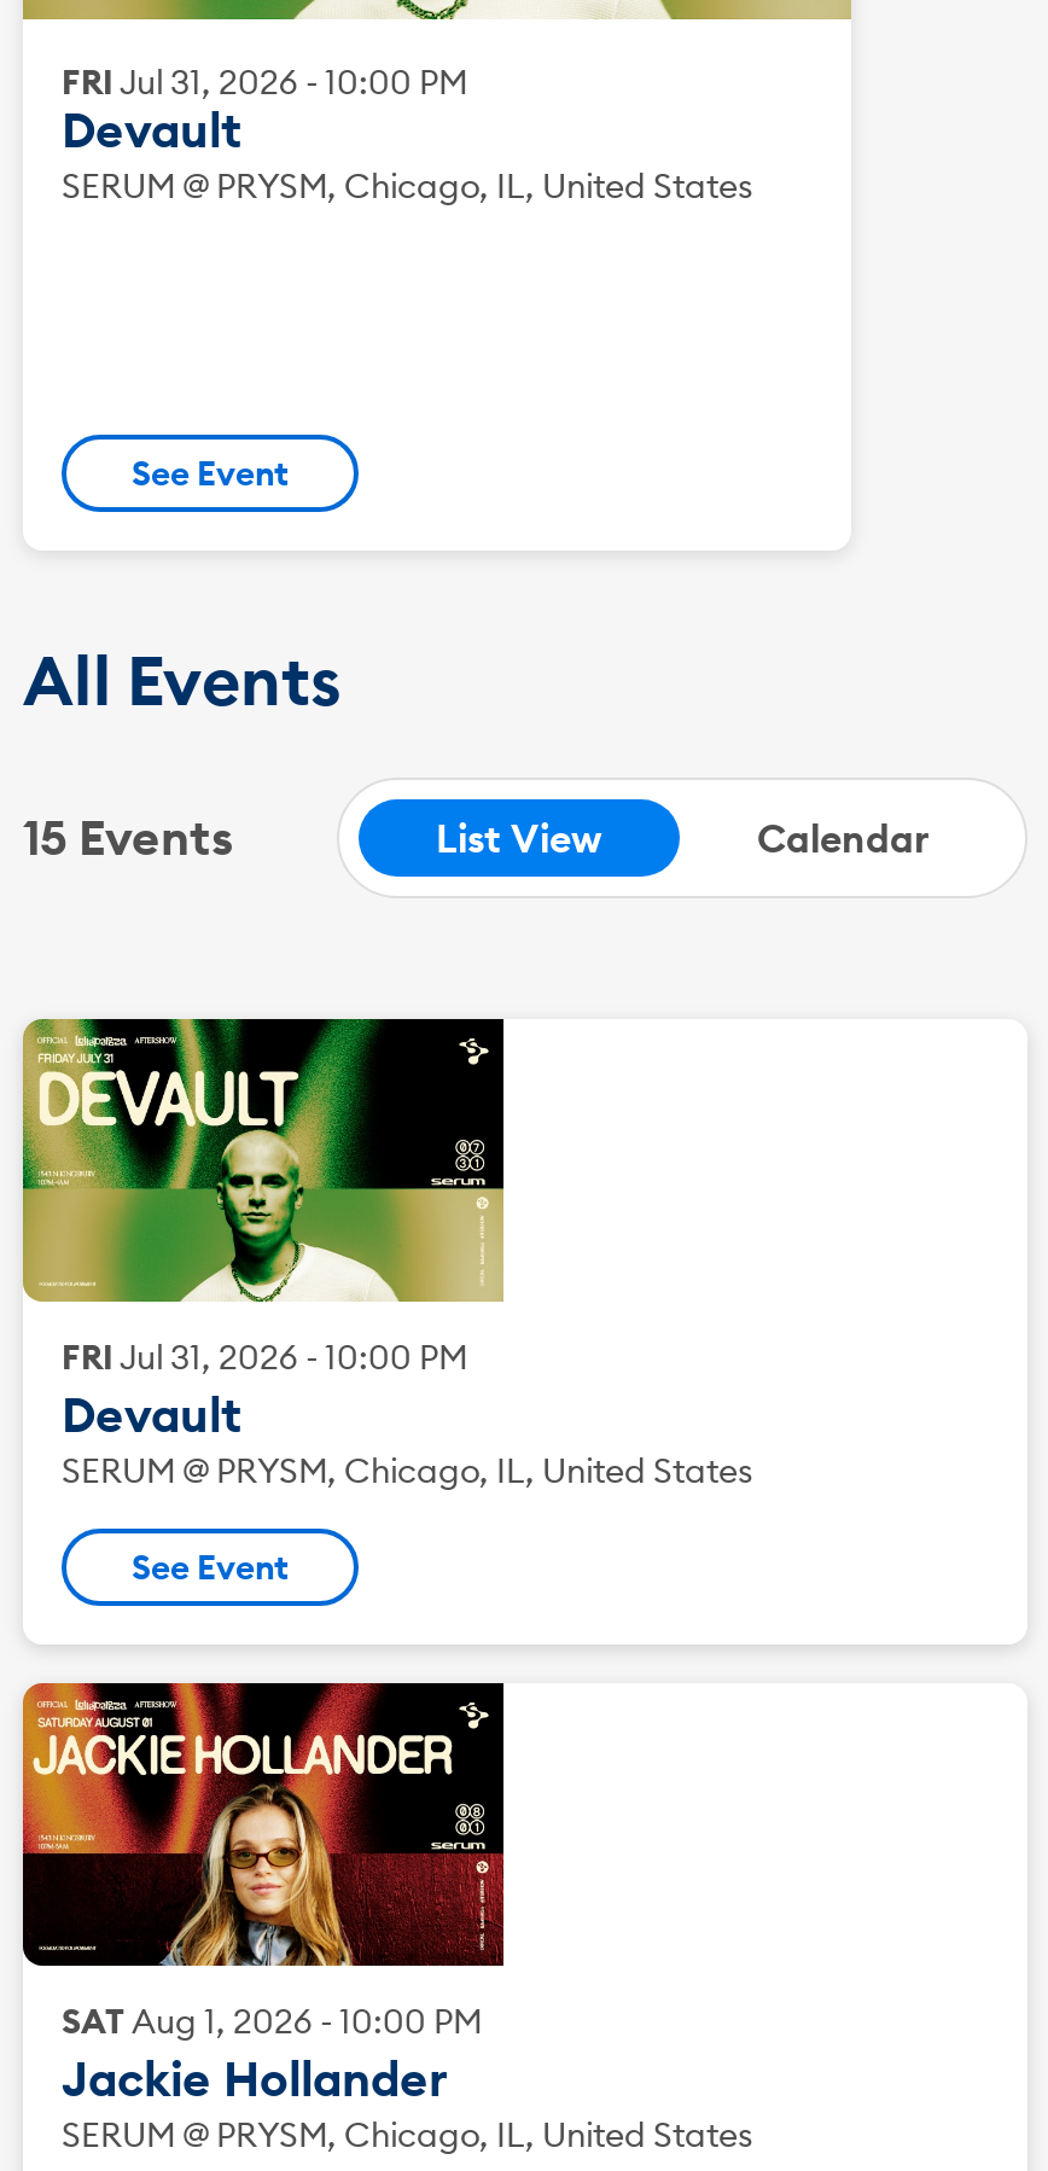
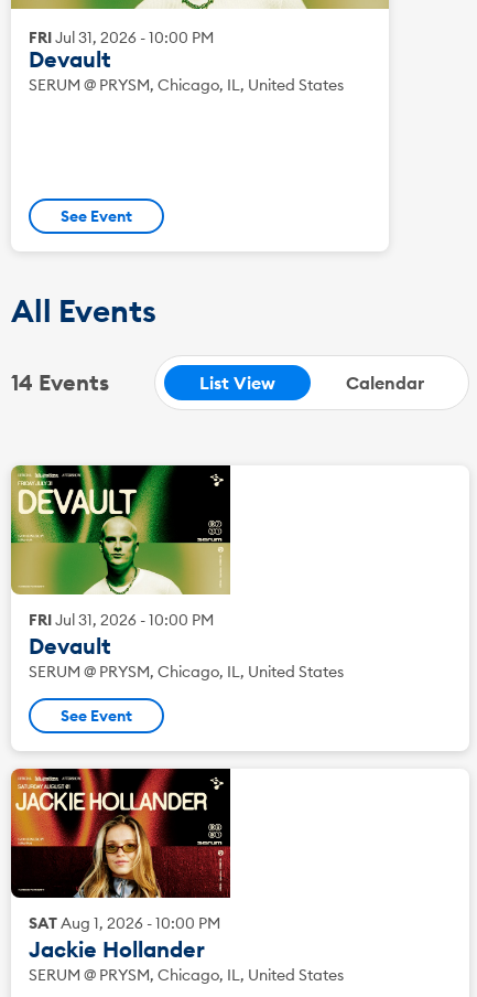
[23,807,233,867] 15 Events -> [11,368,109,396] 14 Events

